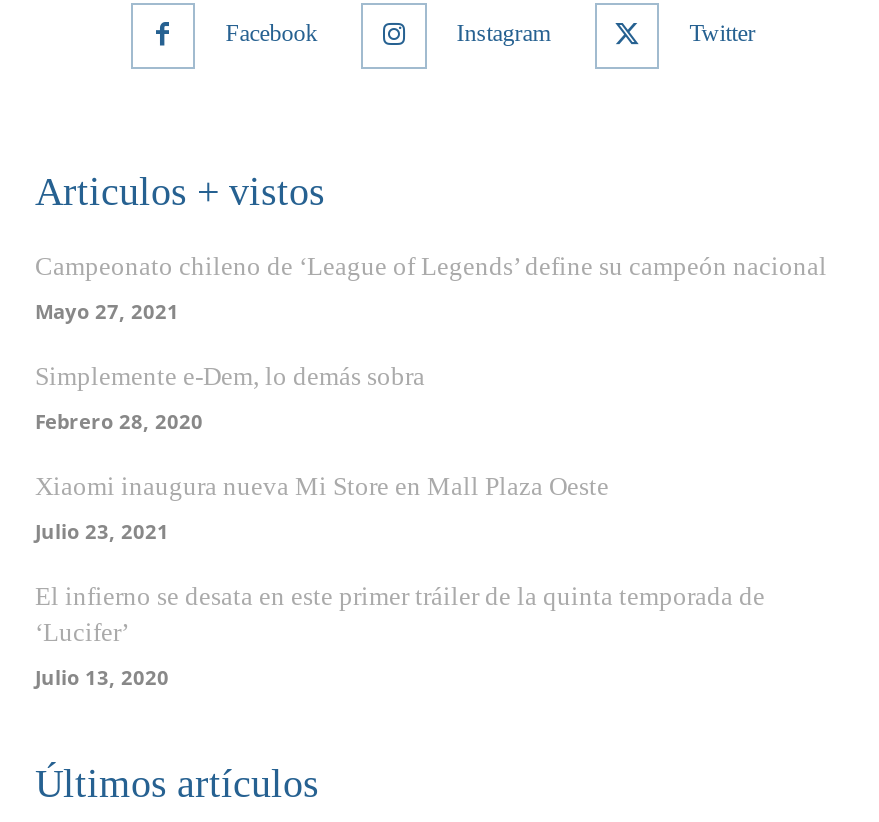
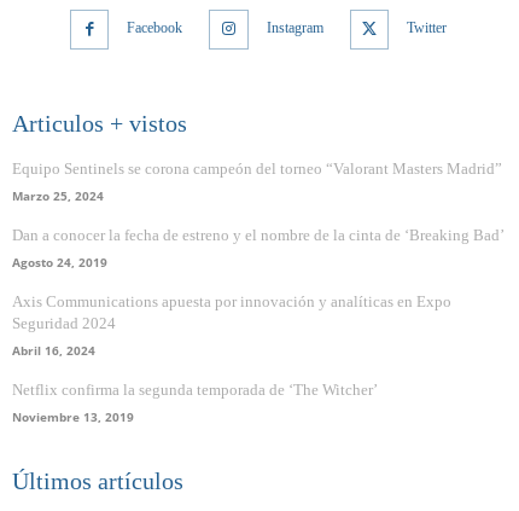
[35,250,827,280] Campeonato chileno de ‘League of Legends’ define su campeón nacional -> [12,159,502,177] Equipo Sentinels se corona campeón del torneo “Valorant Masters Madrid”
[35,296,179,324] Mayo 27, 2021 -> [12,187,104,204] Marzo 25, 2024
[35,360,425,390] Simplemente e-Dem, lo demás sobra -> [12,225,505,243] Dan a conocer la fecha de estreno y el nombre de la cinta de ‘Breaking Bad’
[35,406,203,434] Febrero 28, 2020 -> [12,253,107,270] Agosto 24, 2019
[35,470,609,500] Xiaomi inaugura nueva Mi Store en Mall Plaza Oeste -> [12,292,451,332] Axis Communications apuesta por innovación y analíticas en Expo | Seguridad 2024
[35,516,169,544] Julio 23, 2021 -> [12,341,95,358] Abril 16, 2024
[35,580,765,646] El infierno se desata en este primer tráiler de la quinta temporada de | ‘Lucifer’ -> [12,380,378,398] Netflix confirma la segunda temporada de ‘The Witcher’
[35,662,169,690] Julio 13, 2020 -> [12,408,134,425] Noviembre 13, 2019

